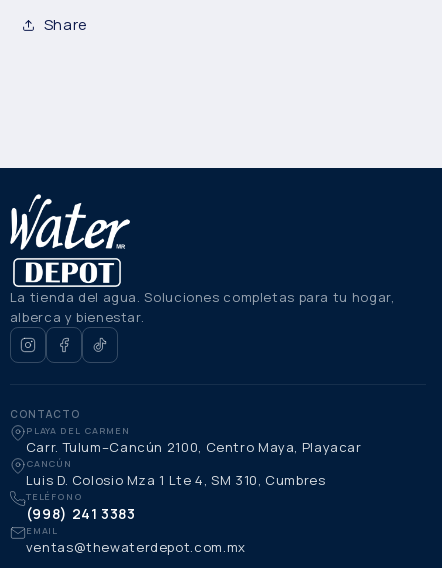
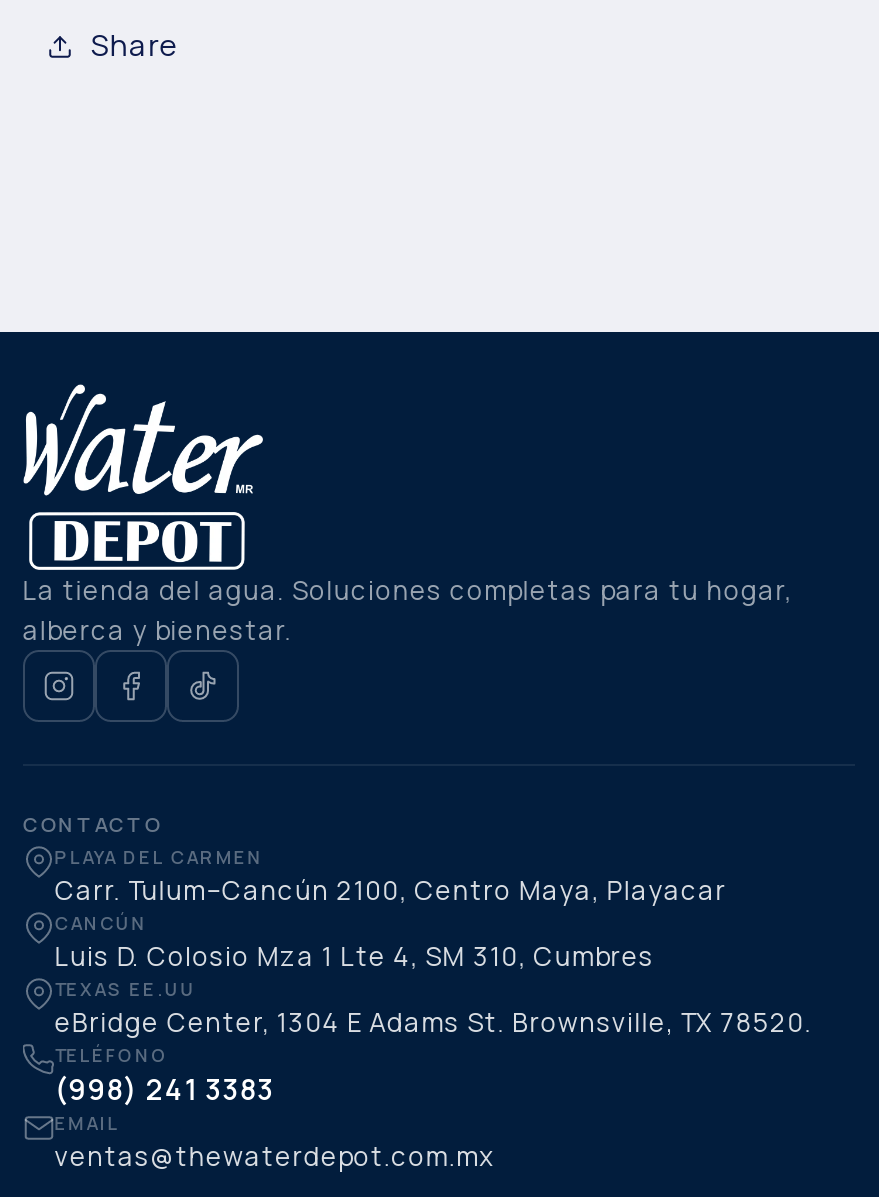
none -> [55,976,812,1040] TEXAS EE.UU | eBridge Center, 1304 E Adams St. Brownsville, TX 78520.

